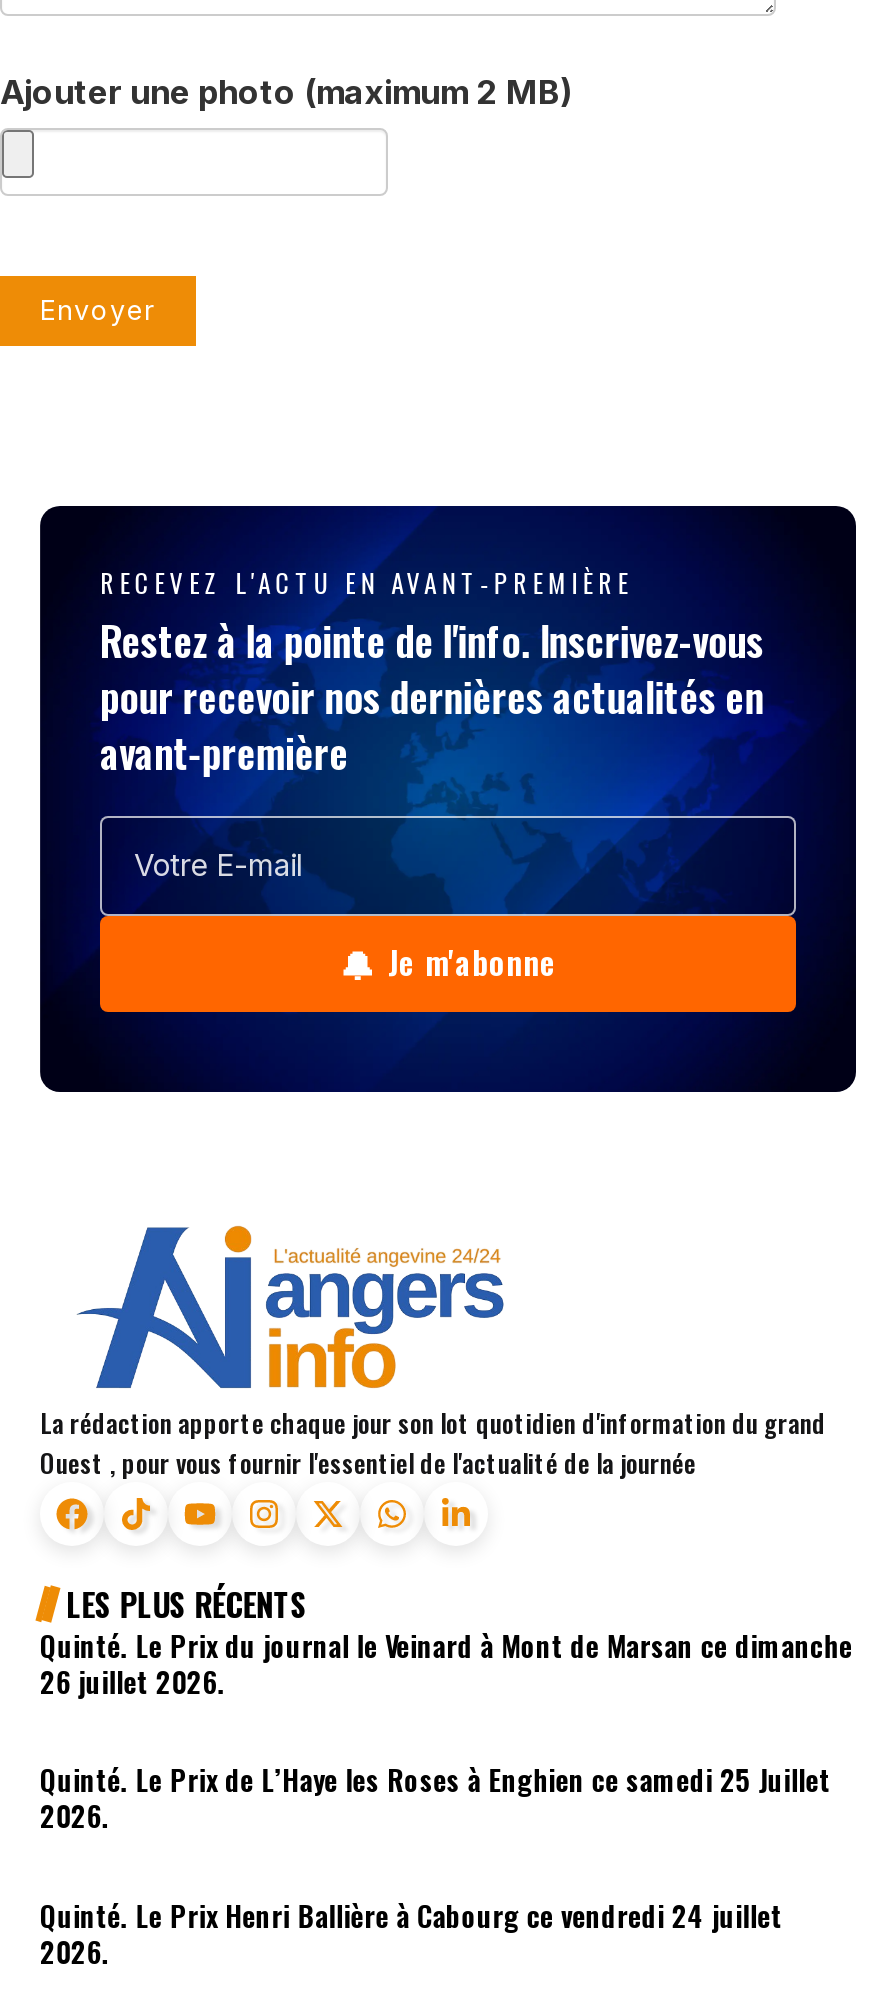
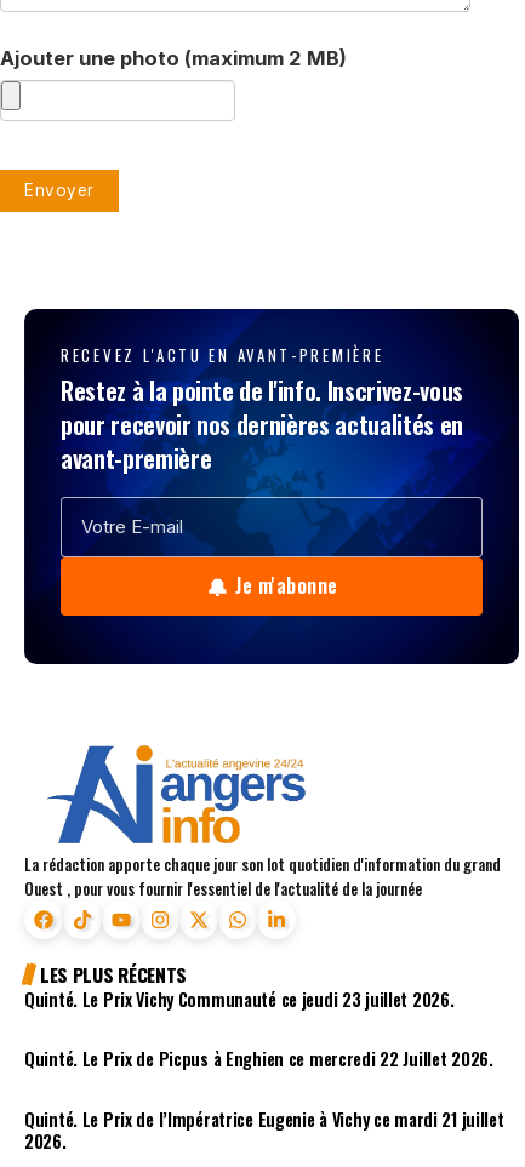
[40,1624,852,1702] Quinté. Le Prix du journal le Veinard à Mont de Marsan ce dimanche | 26 juillet 2026. -> [24,986,454,1012] Quinté. Le Prix Vichy Communauté ce jeudi 23 juillet 2026.
[40,1759,830,1837] Quinté. Le Prix de L’Haye les Roses à Enghien ce samedi 25 Juillet | 2026. -> [24,1046,493,1072] Quinté. Le Prix de Picpus à Enghien ce mercredi 22 Juillet 2026.
[40,1894,782,1936] Quinté. Le Prix Henri Ballière à Cabourg ce vendredi 24 juillet -> [24,1106,504,1132] Quinté. Le Prix de l’Impératrice Eugenie à Vichy ce mardi 21 juillet

